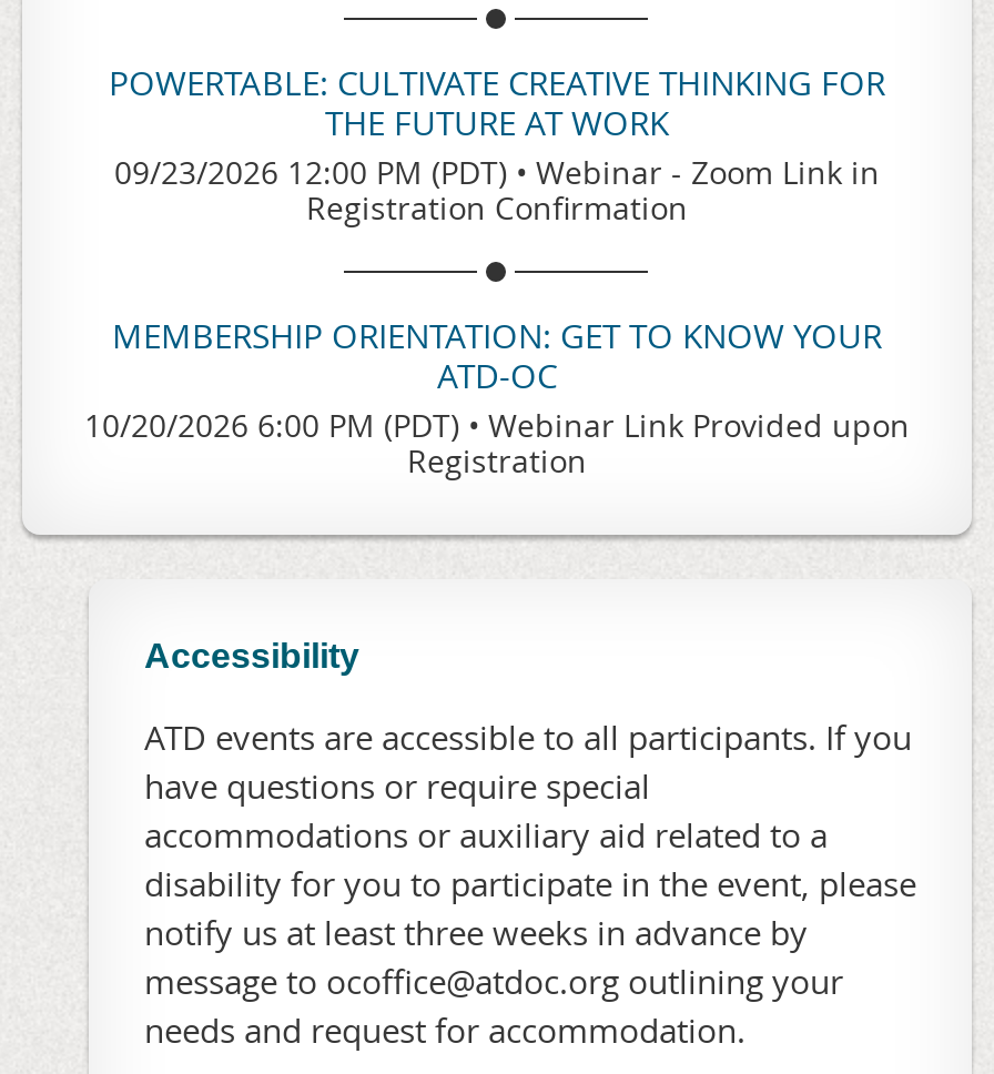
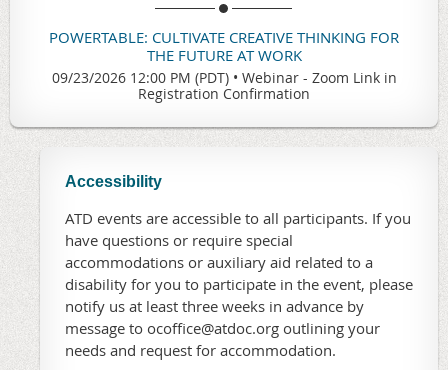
[84,313,910,482] MEMBERSHIP ORIENTATION: GET TO KNOW YOUR | ATD-OC | 10/20/2026 6:00 PM (PDT) • Webinar Link Provided upon | Registration -> none

